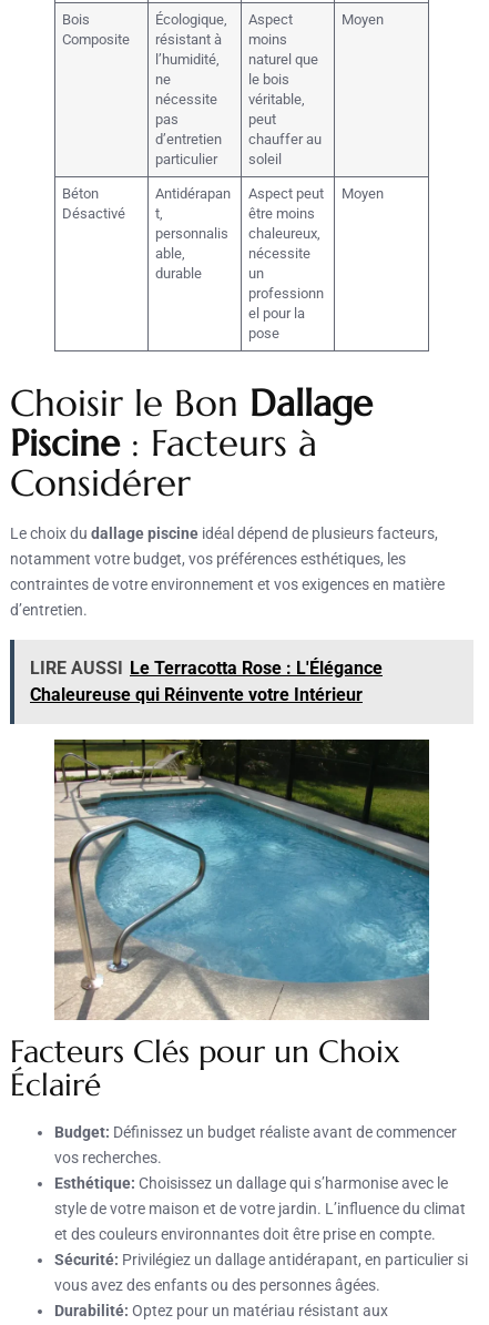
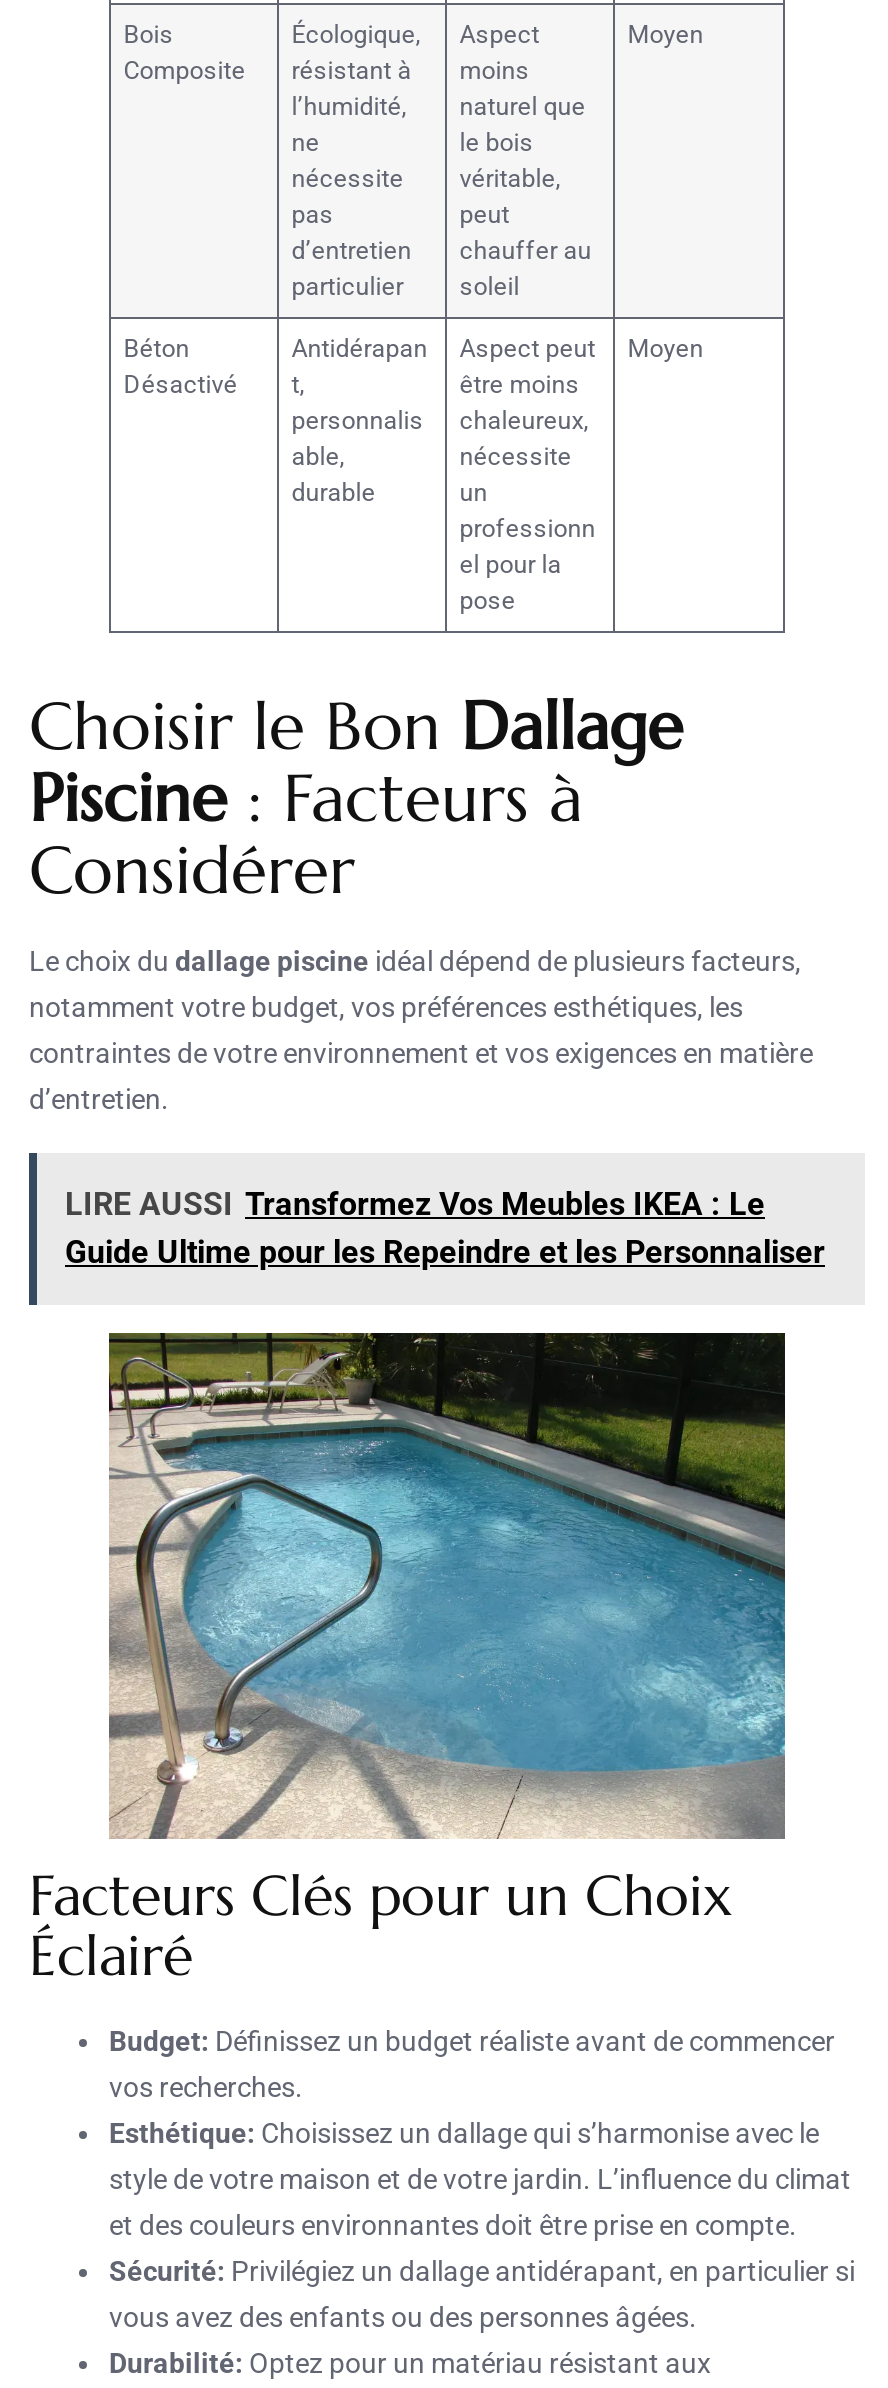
[30,657,383,705] LIRE AUSSI Le Terracotta Rose : L'Élégance | Chaleureuse qui Réinvente votre Intérieur -> [65,1184,825,1270] LIRE AUSSI Transformez Vos Meubles IKEA : Le | Guide Ultime pour les Repeindre et les Personnaliser

